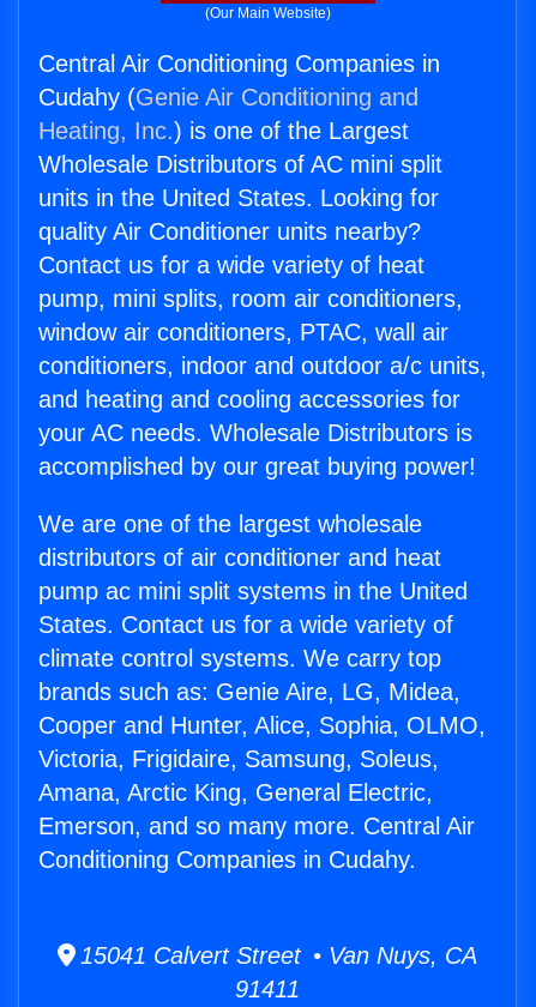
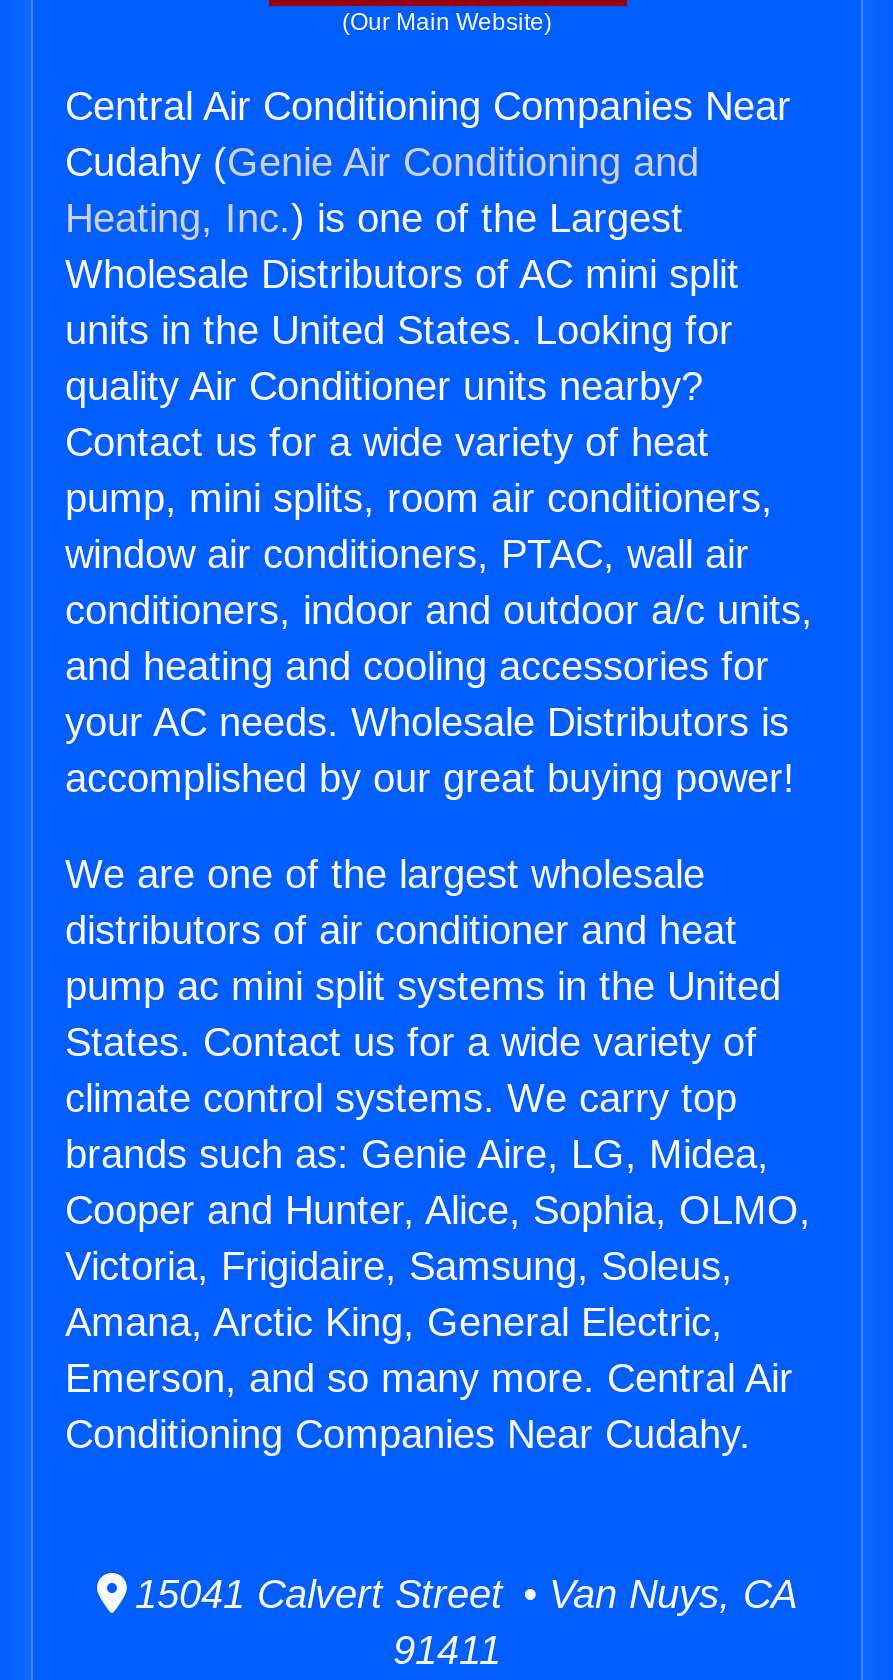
[38,50,440,77] Central Air Conditioning Companies in -> [65,84,791,128] Central Air Conditioning Companies Near
[38,846,416,873] Conditioning Companies in Cudahy. -> [65,1412,751,1456] Conditioning Companies Near Cudahy.

